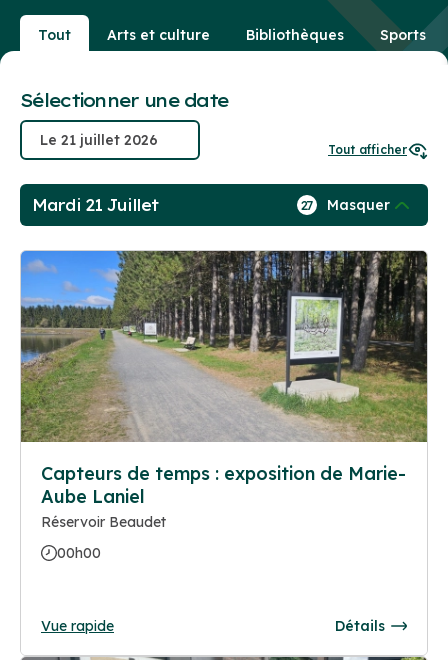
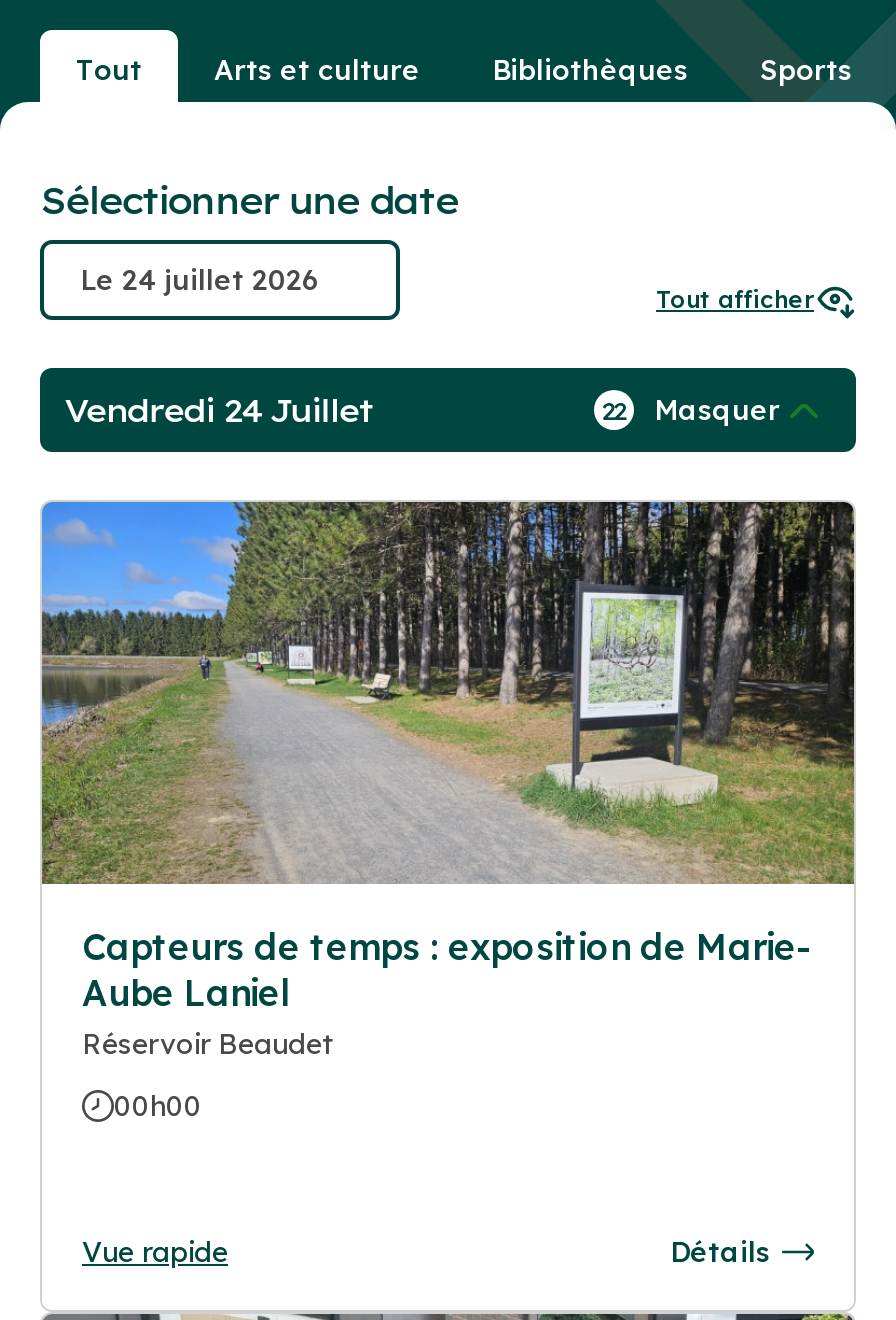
[32,195,158,215] Mardi 21 Juillet -> [64,390,373,430] Vendredi 24 Juillet
[301,196,390,214] 27 Masquer -> [602,392,780,428] 22 Masquer

